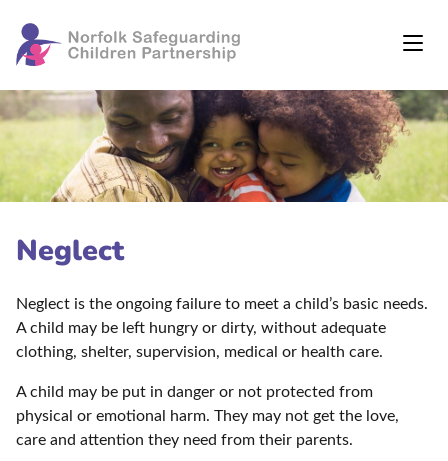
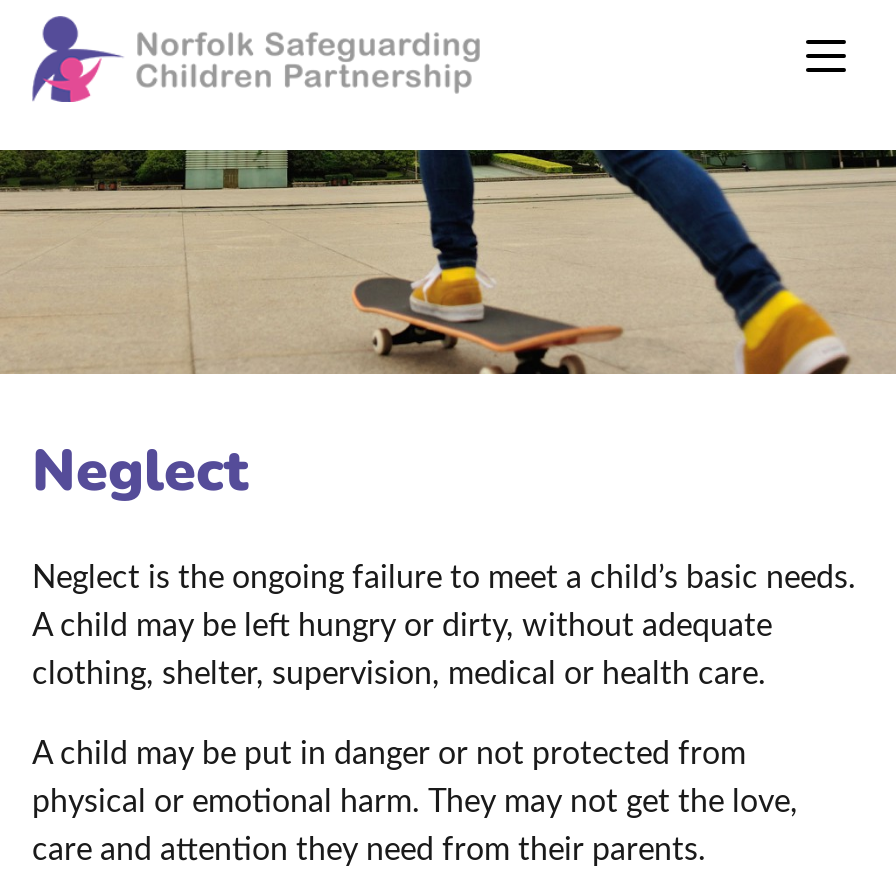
[3,89,445,203] [image] -> [6,148,890,376] [image]

